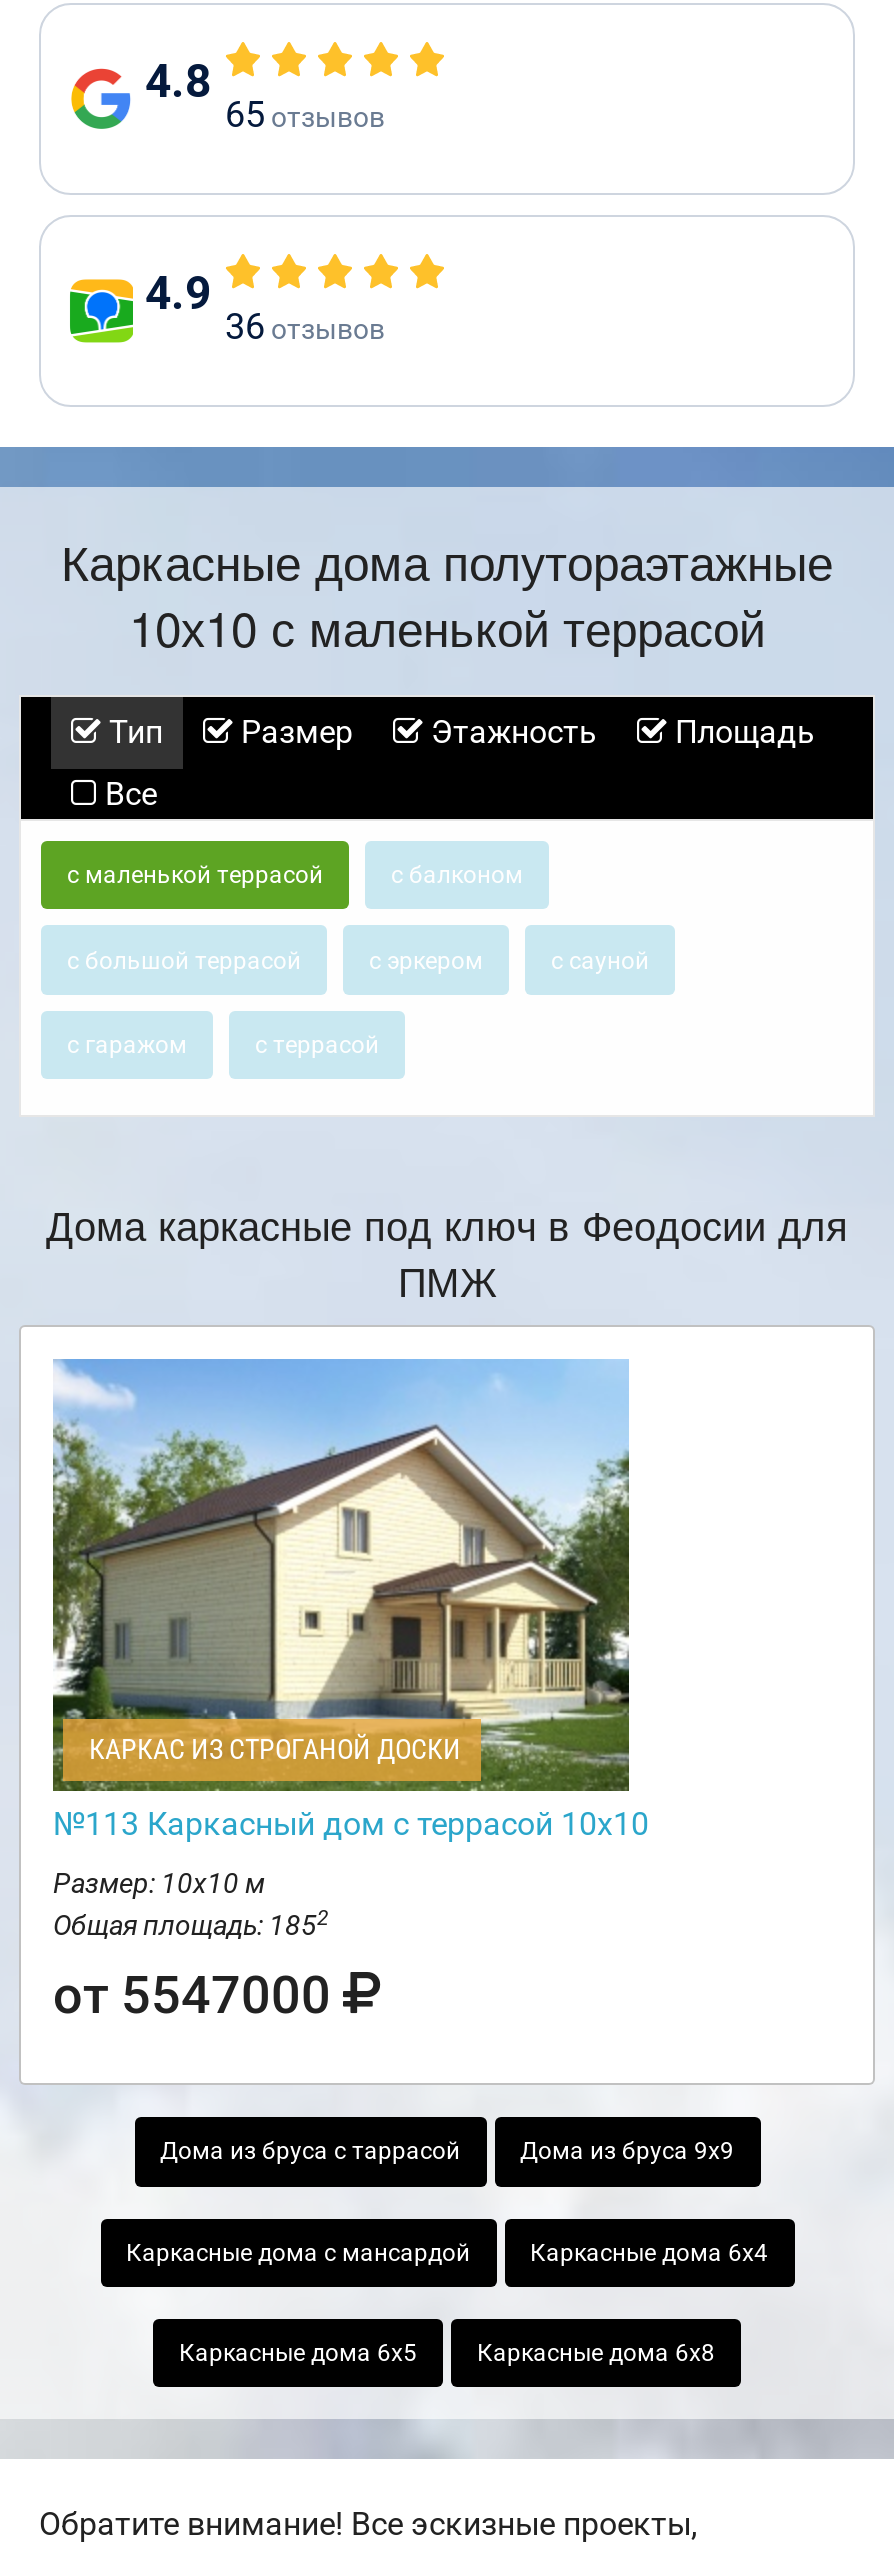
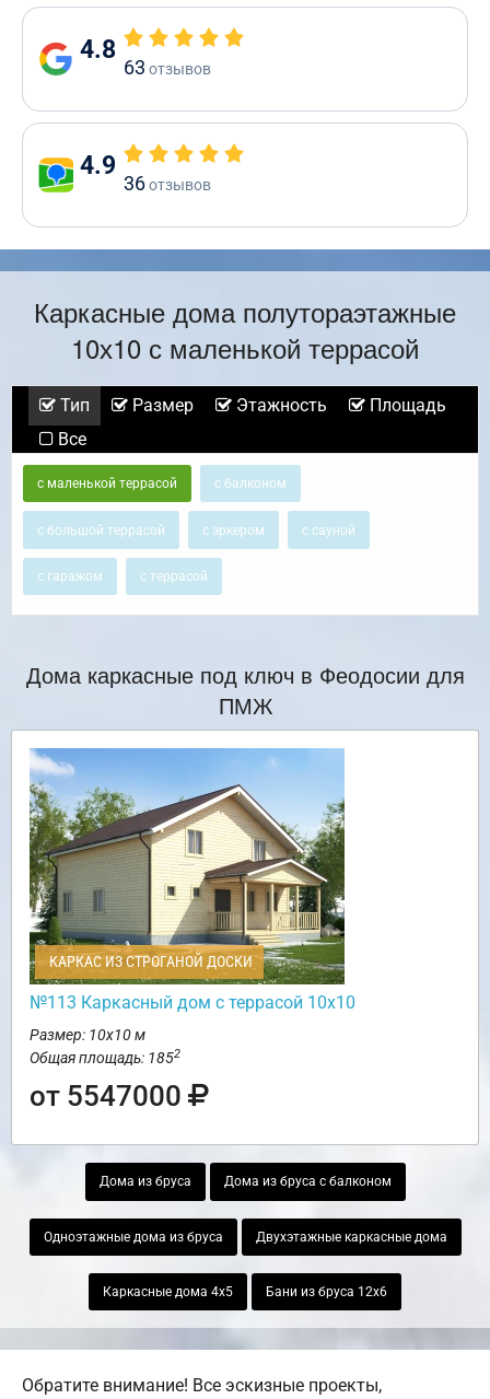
[225,93,385,135] 65 отзывов -> [124,56,211,79] 63 отзывов
[160,2138,734,2166] Дома из бруса с таррасой | Дома из бруса 9х9 -> [99,1174,391,1189] Дома из бруса | Дома из бруса с балконом
[126,2238,768,2266] Каркасные дома с мансардой | Каркасные дома 6х4 -> [43,1229,447,1244] Одноэтажные дома из бруса | Двухэтажные каркасные дома
[179,2339,715,2367] Каркасные дома 6х5 | Каркасные дома 6х8 -> [103,1284,387,1300] Каркасные дома 4х5 | Бани из бруса 12х6

